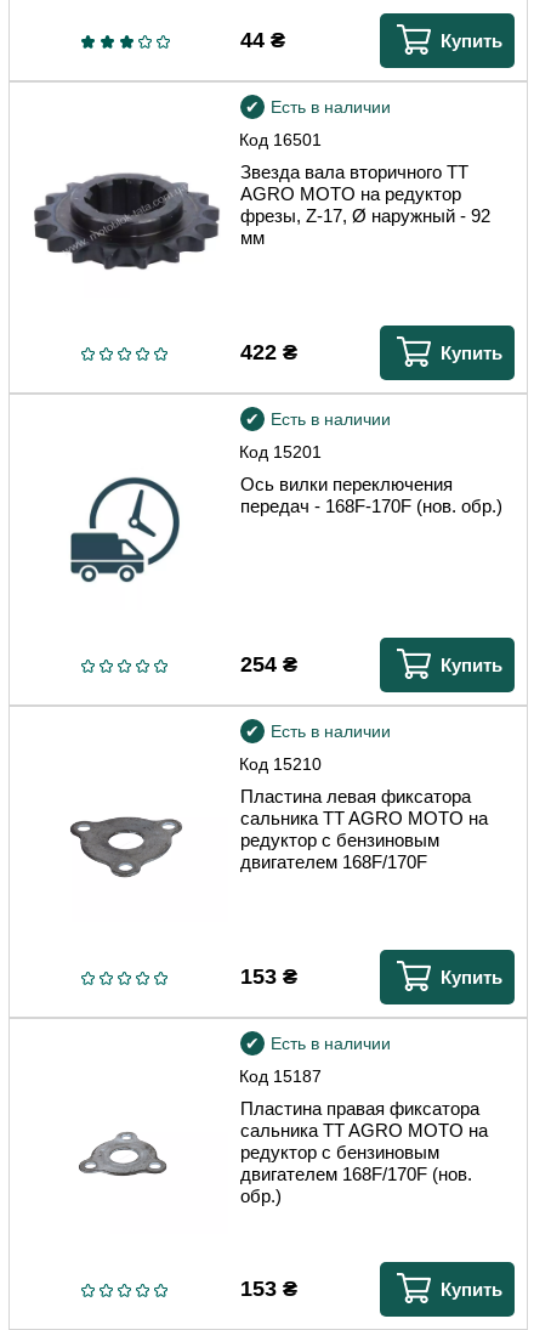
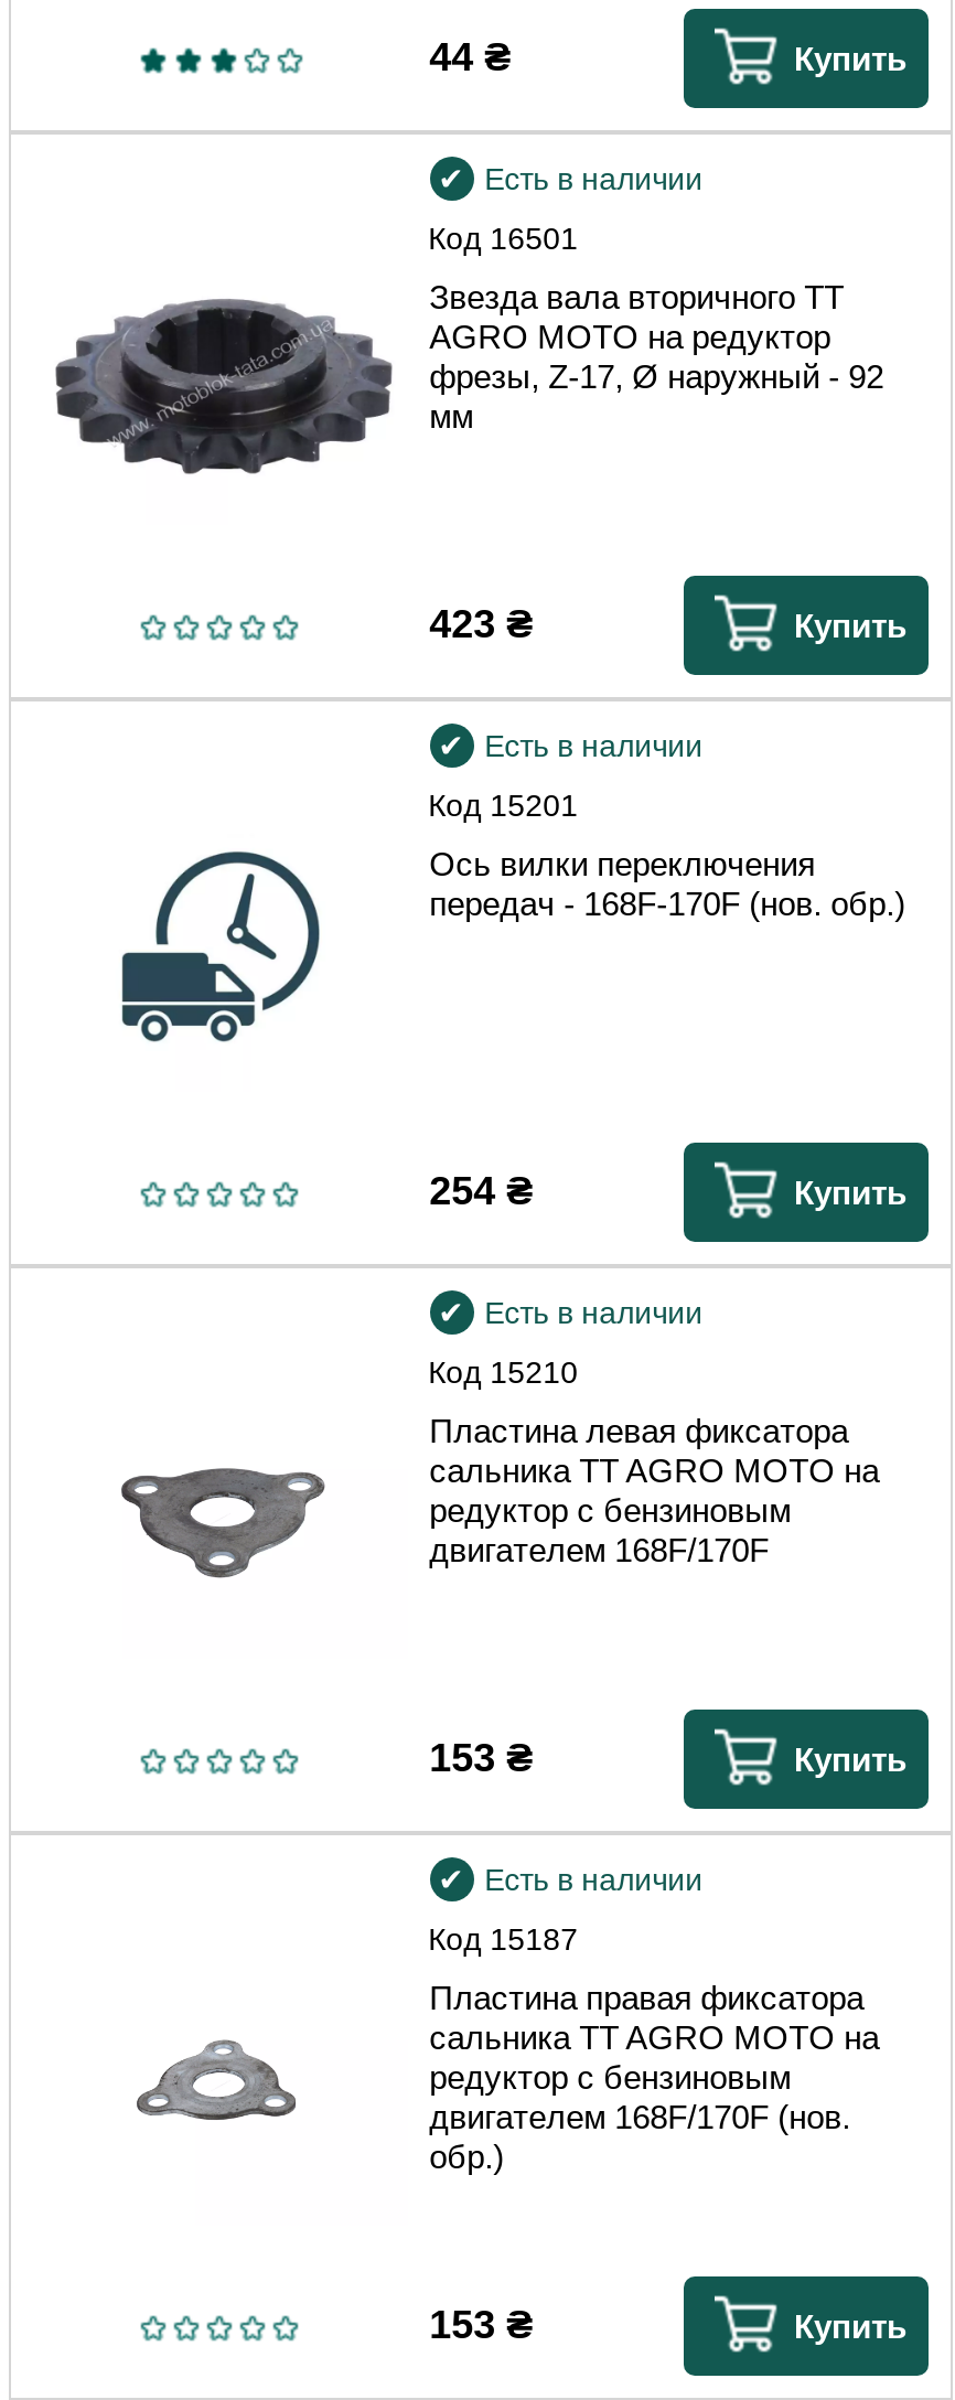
[240,340,297,364] 422 ₴ -> [429,602,533,646] 423 ₴

